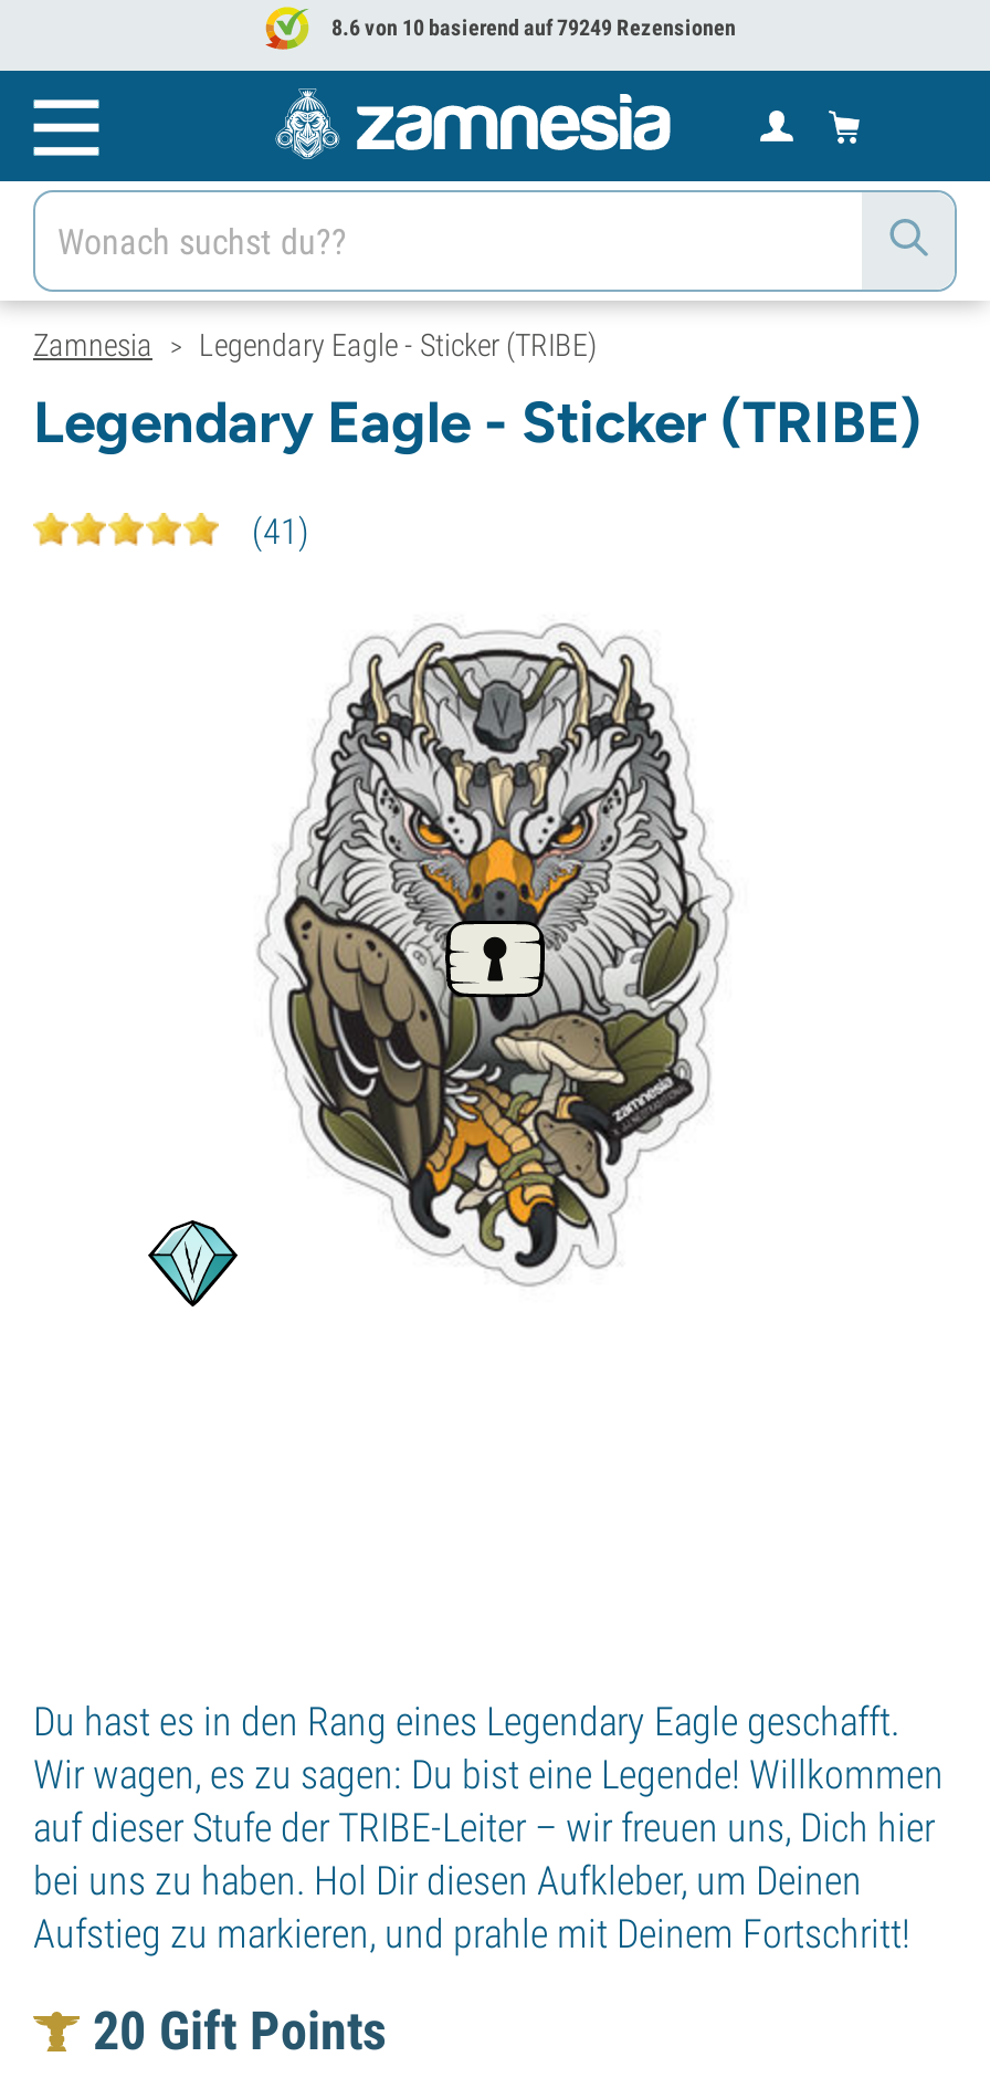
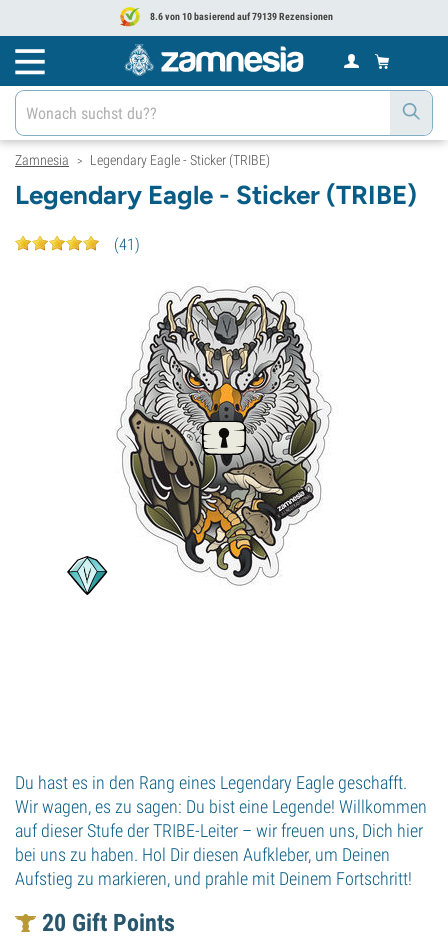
[327,15,736,40] 8.6 von 10 basierend auf 79249 Rezensionen -> [148,11,333,22] 8.6 von 10 basierend auf 79139 Rezensionen

